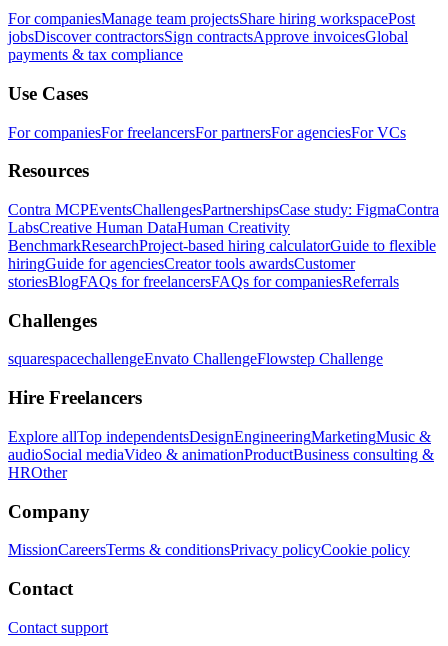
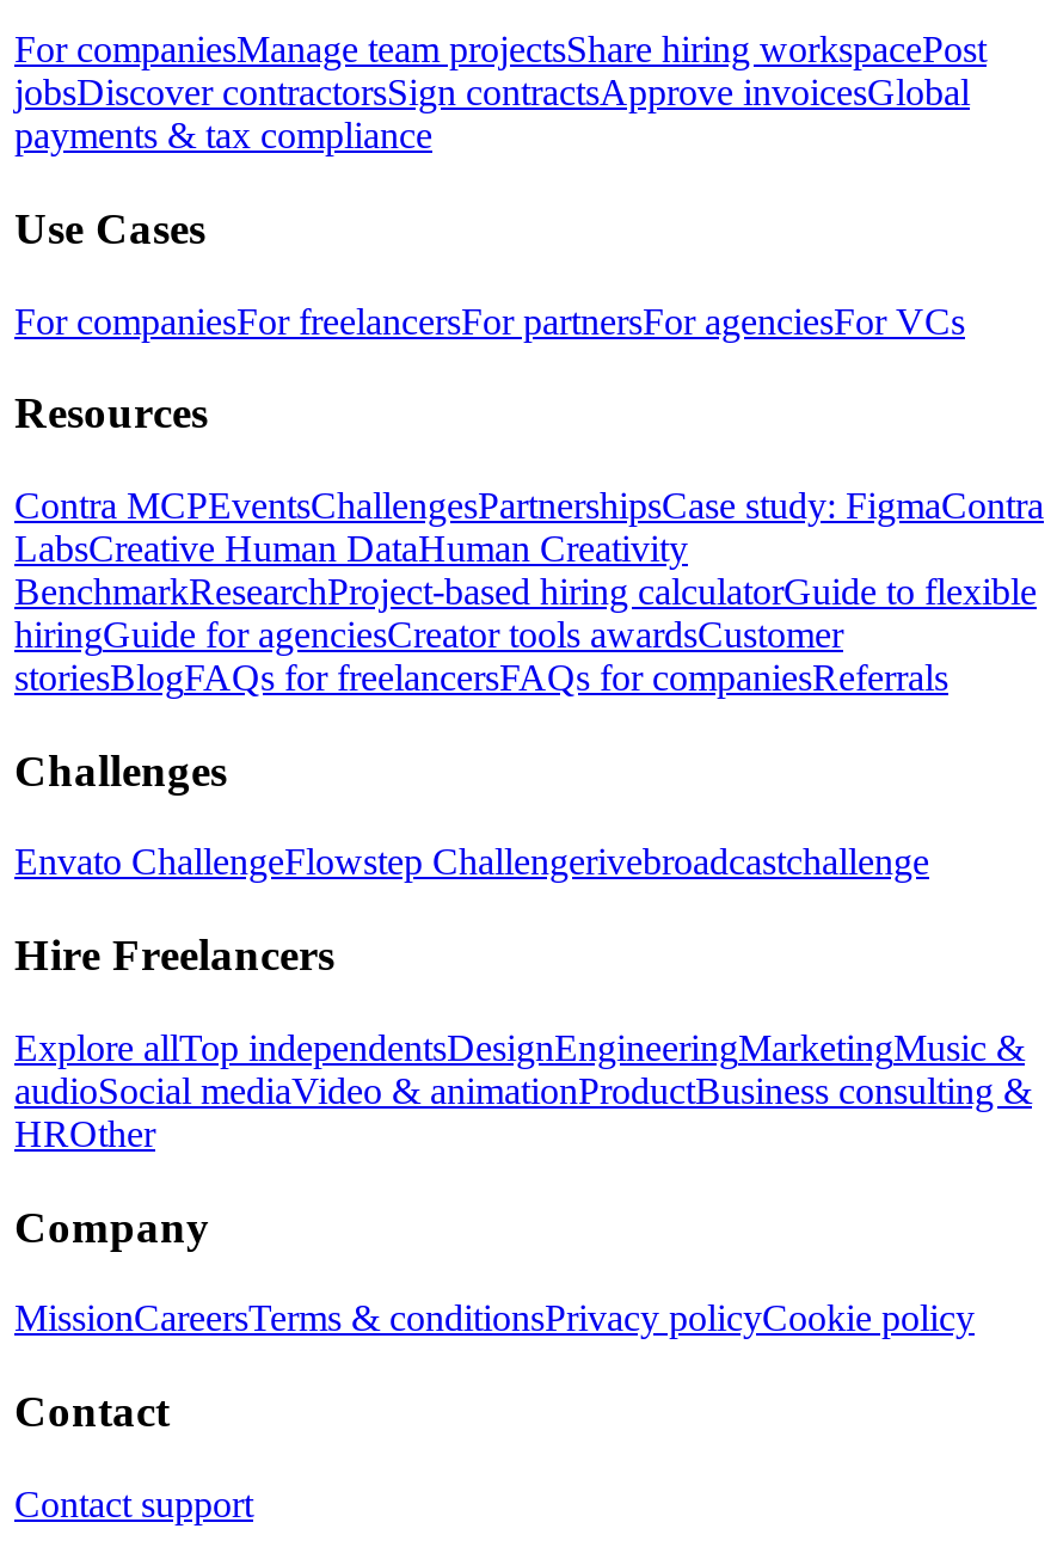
[8,350,383,367] squarespacechallengeEnvato ChallengeFlowstep Challenge -> [14,842,929,883] Envato ChallengeFlowstep Challengerivebroadcastchallenge

